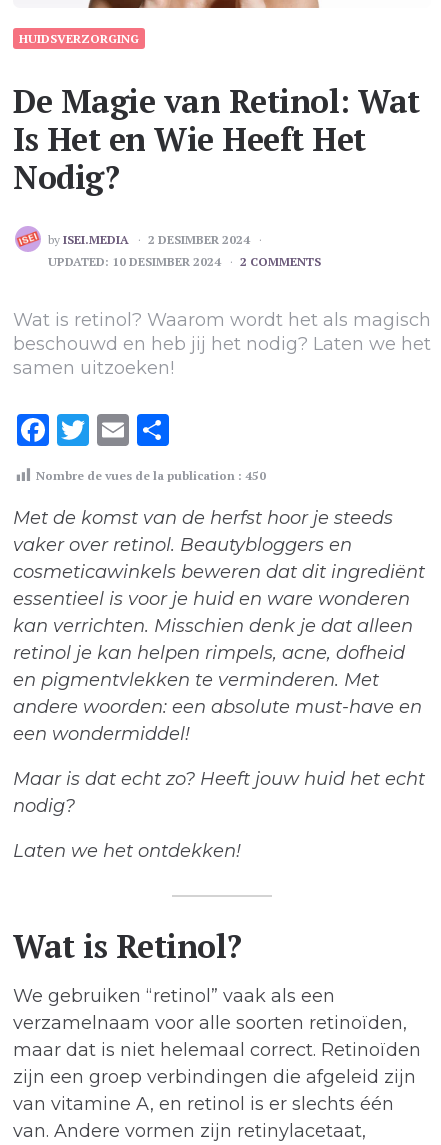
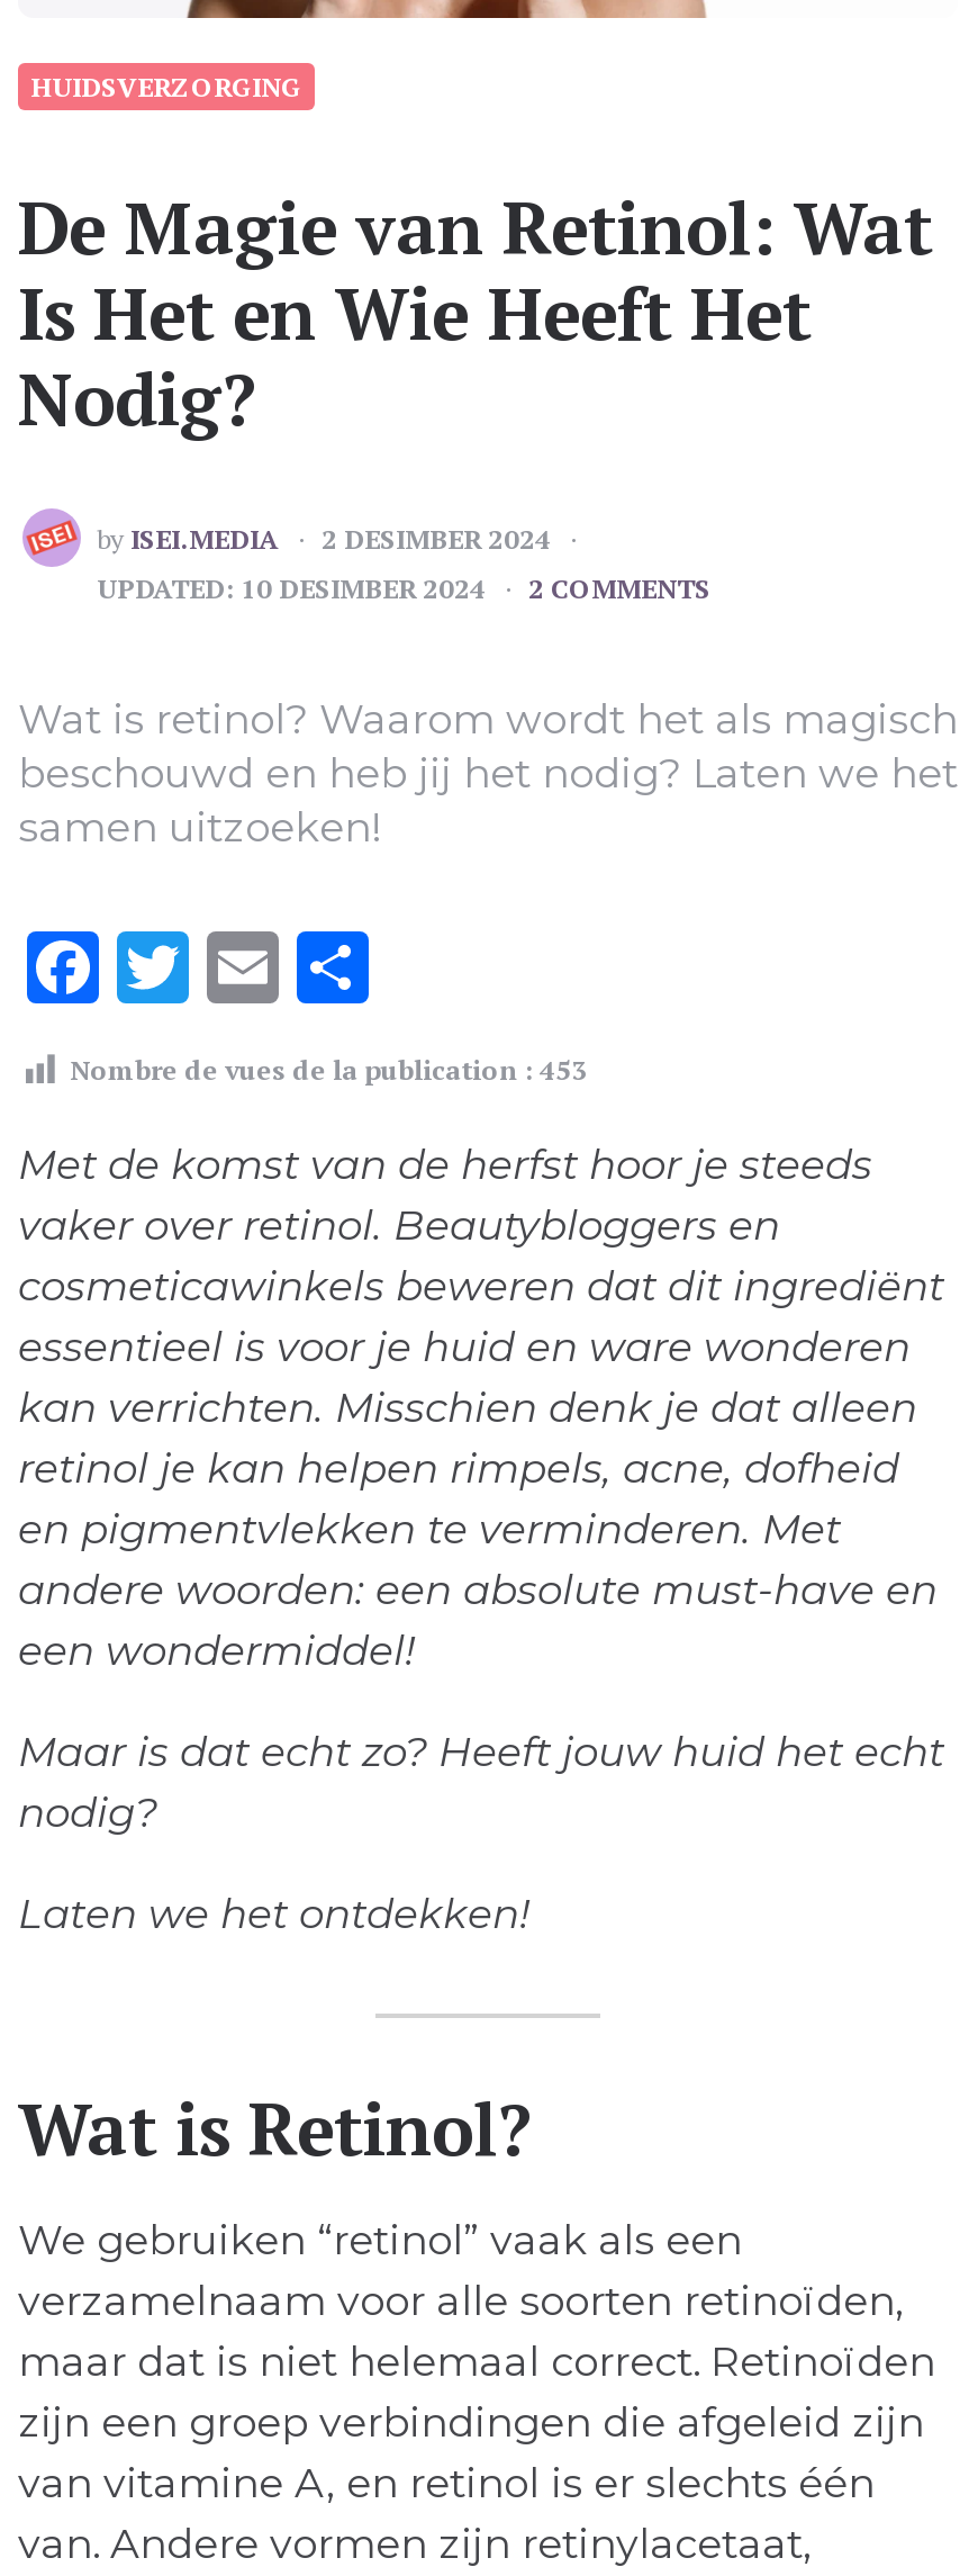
[36,468,266,483] Nombre de vues de la publication : 450 -> [70,1054,587,1087] Nombre de vues de la publication : 453

